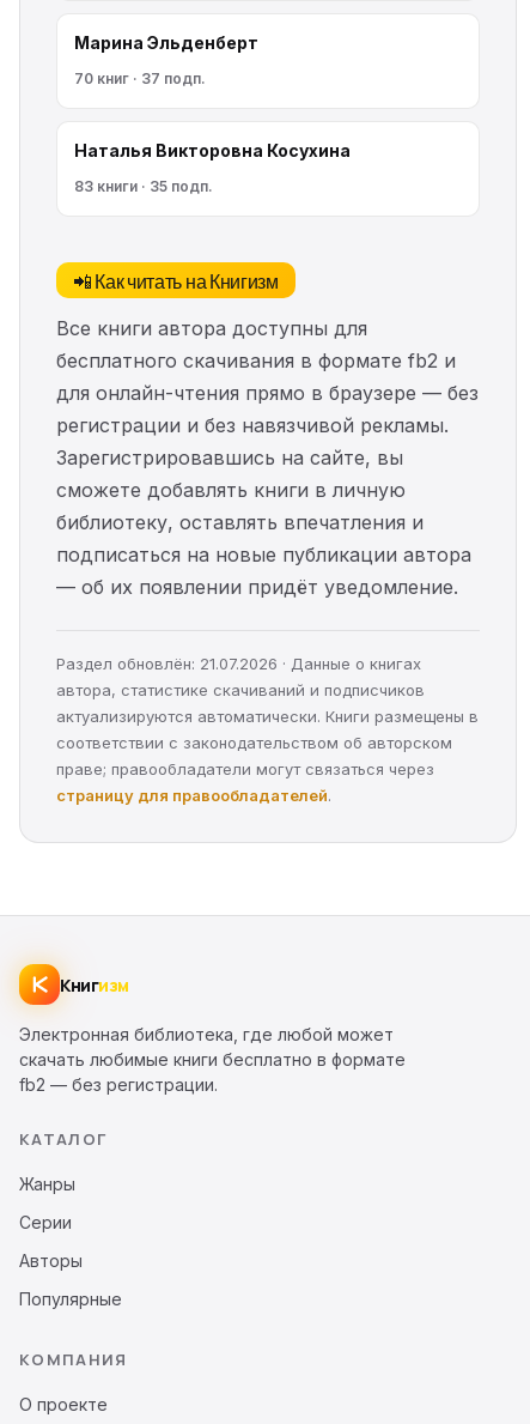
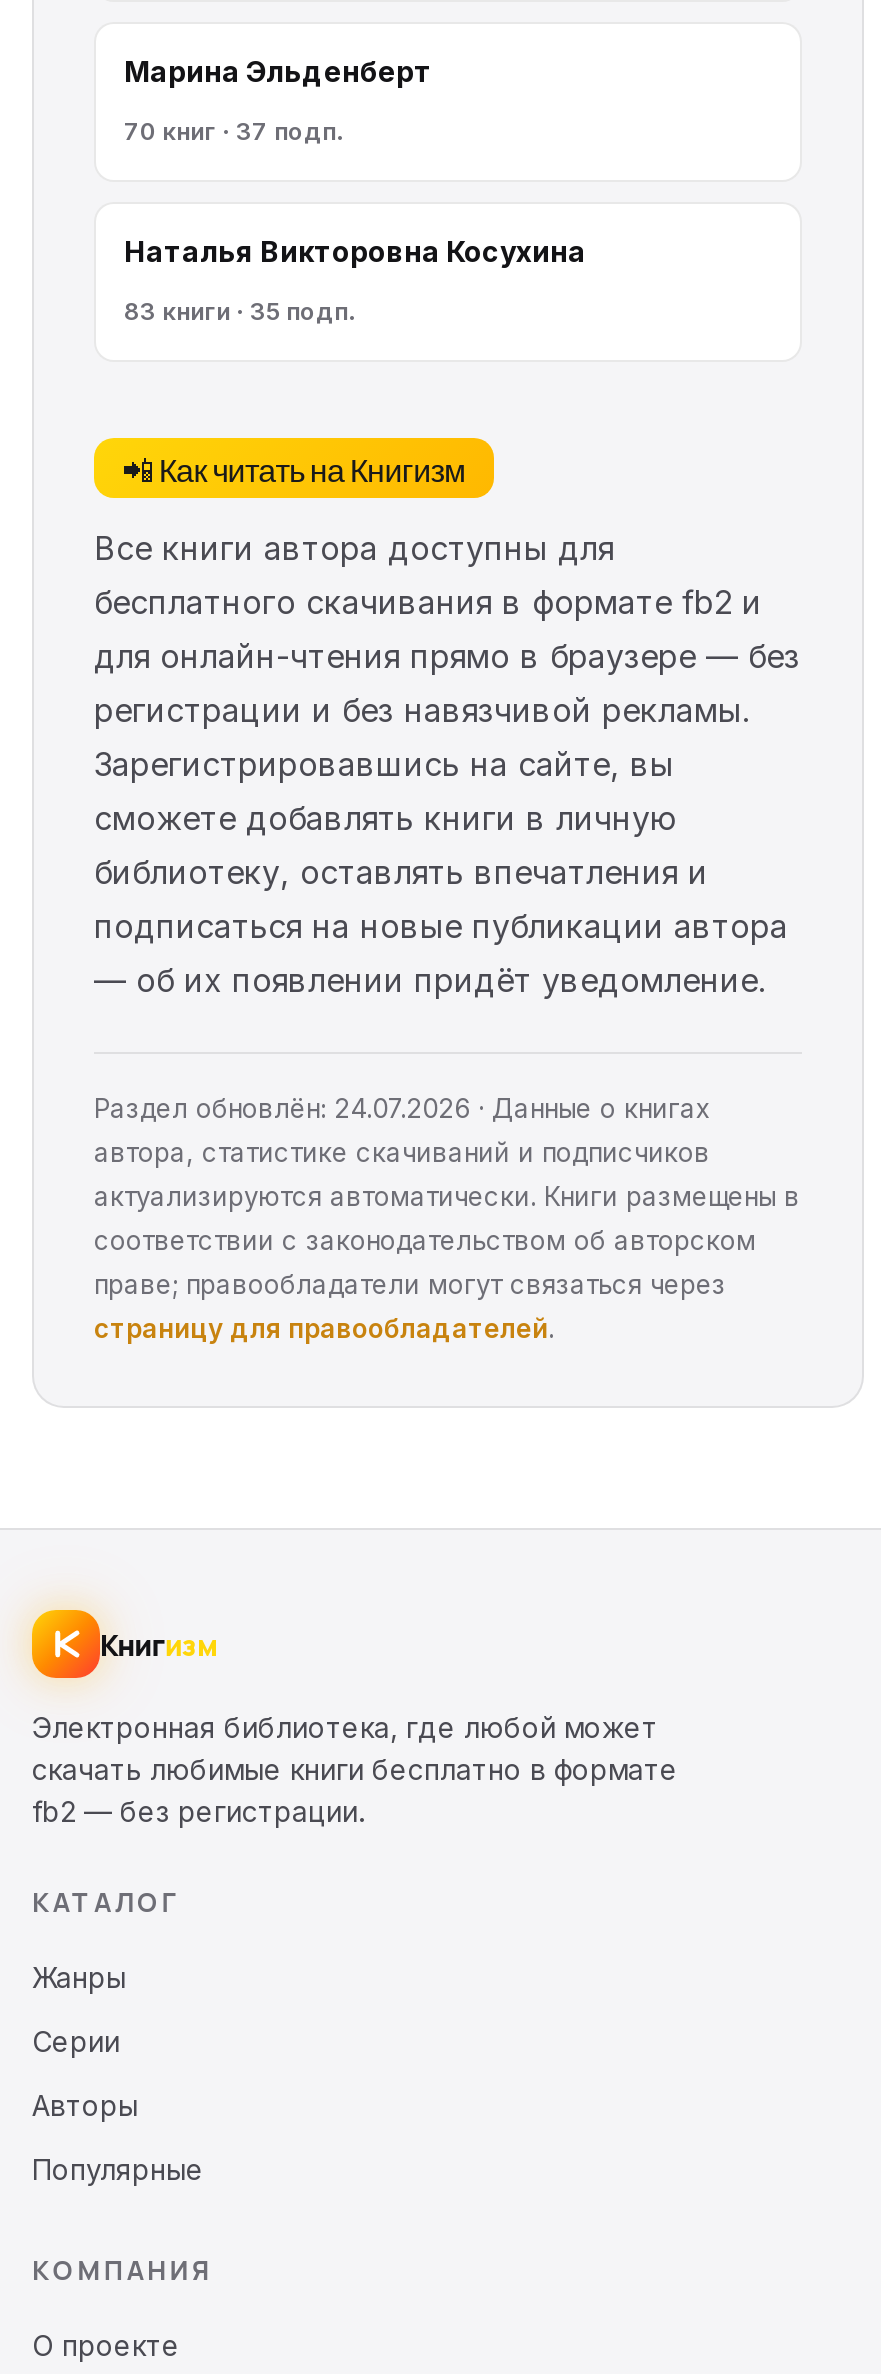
[56,654,421,673] Раздел обновлён: 21.07.2026 · Данные о книгах -> [94,1092,710,1124] Раздел обновлён: 24.07.2026 · Данные о книгах

